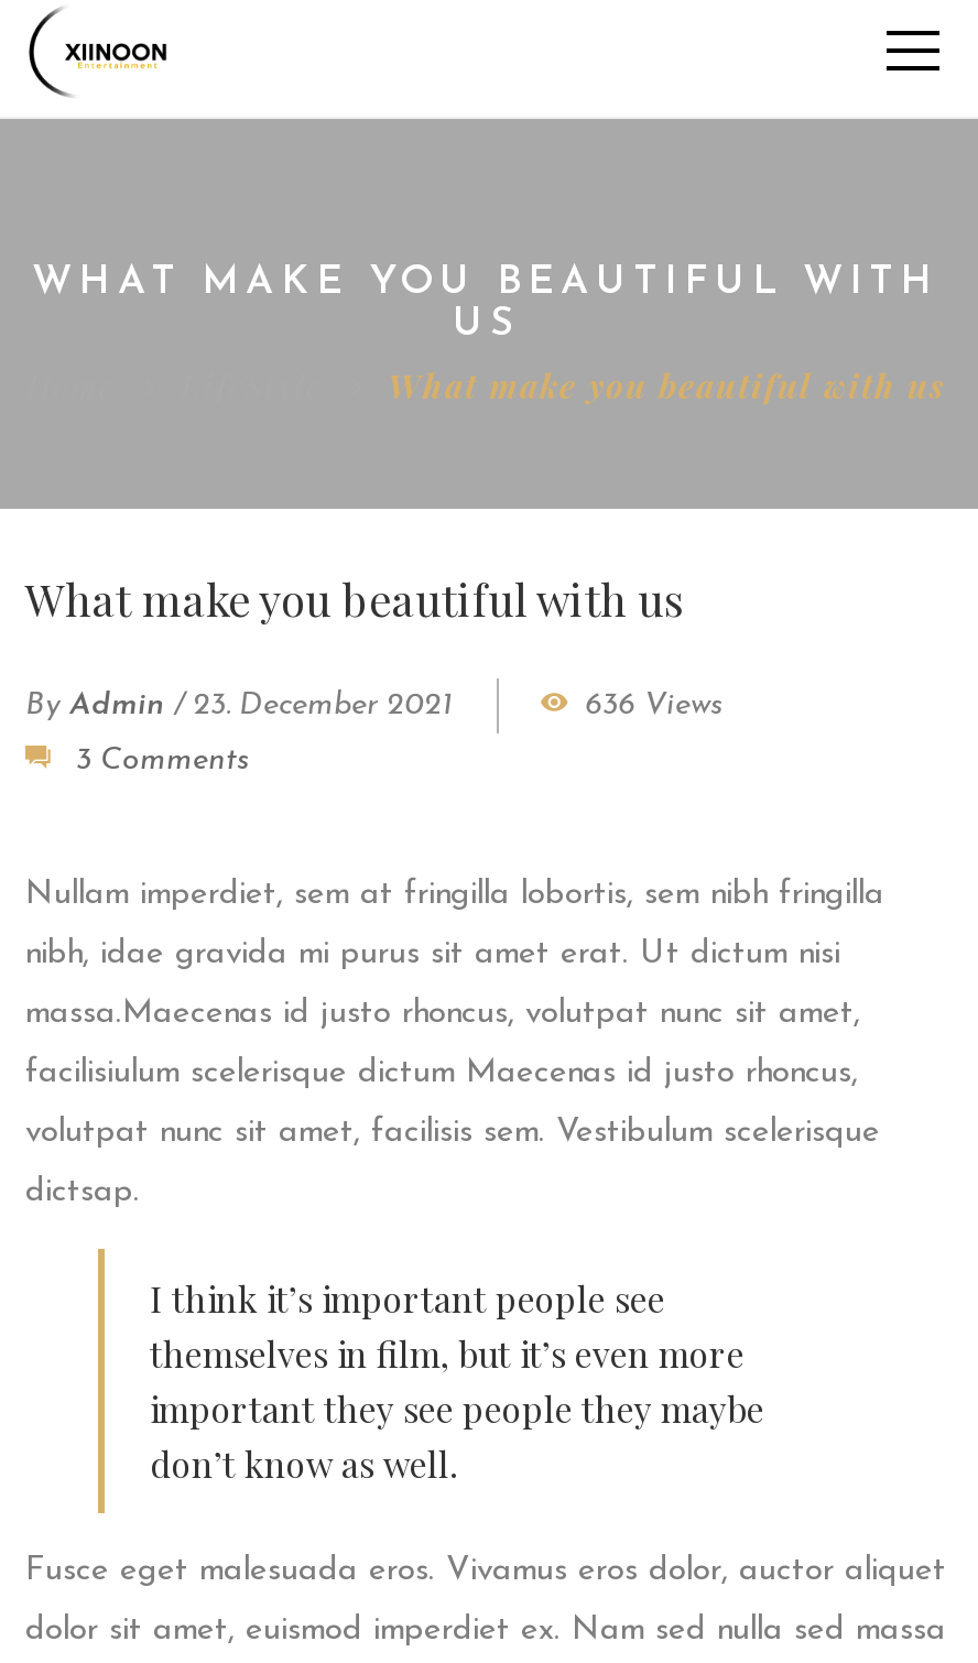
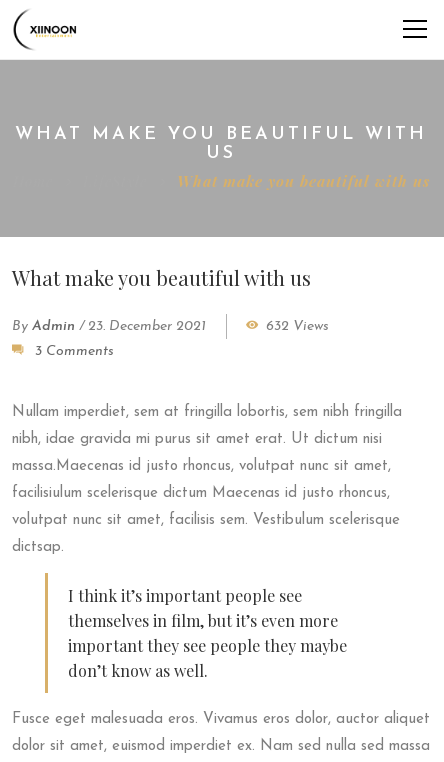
[585,689,724,722] 636 Views -> [266,319,329,334] 632 Views

